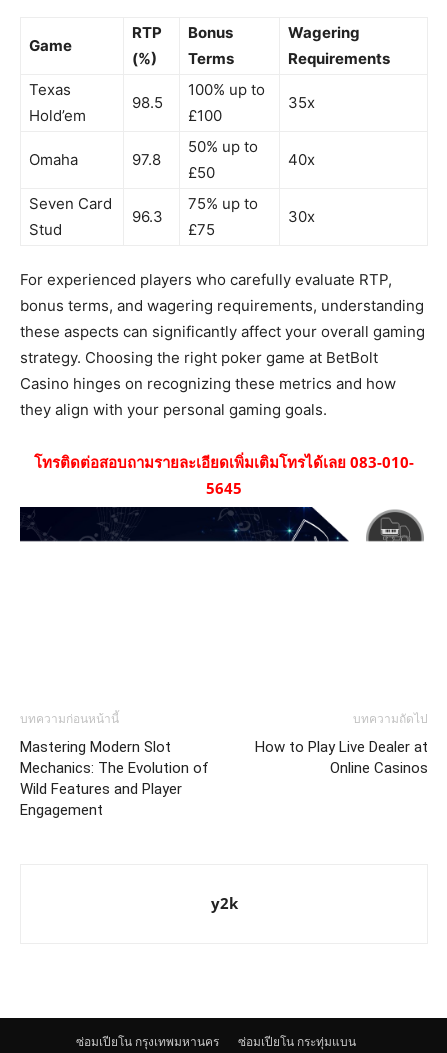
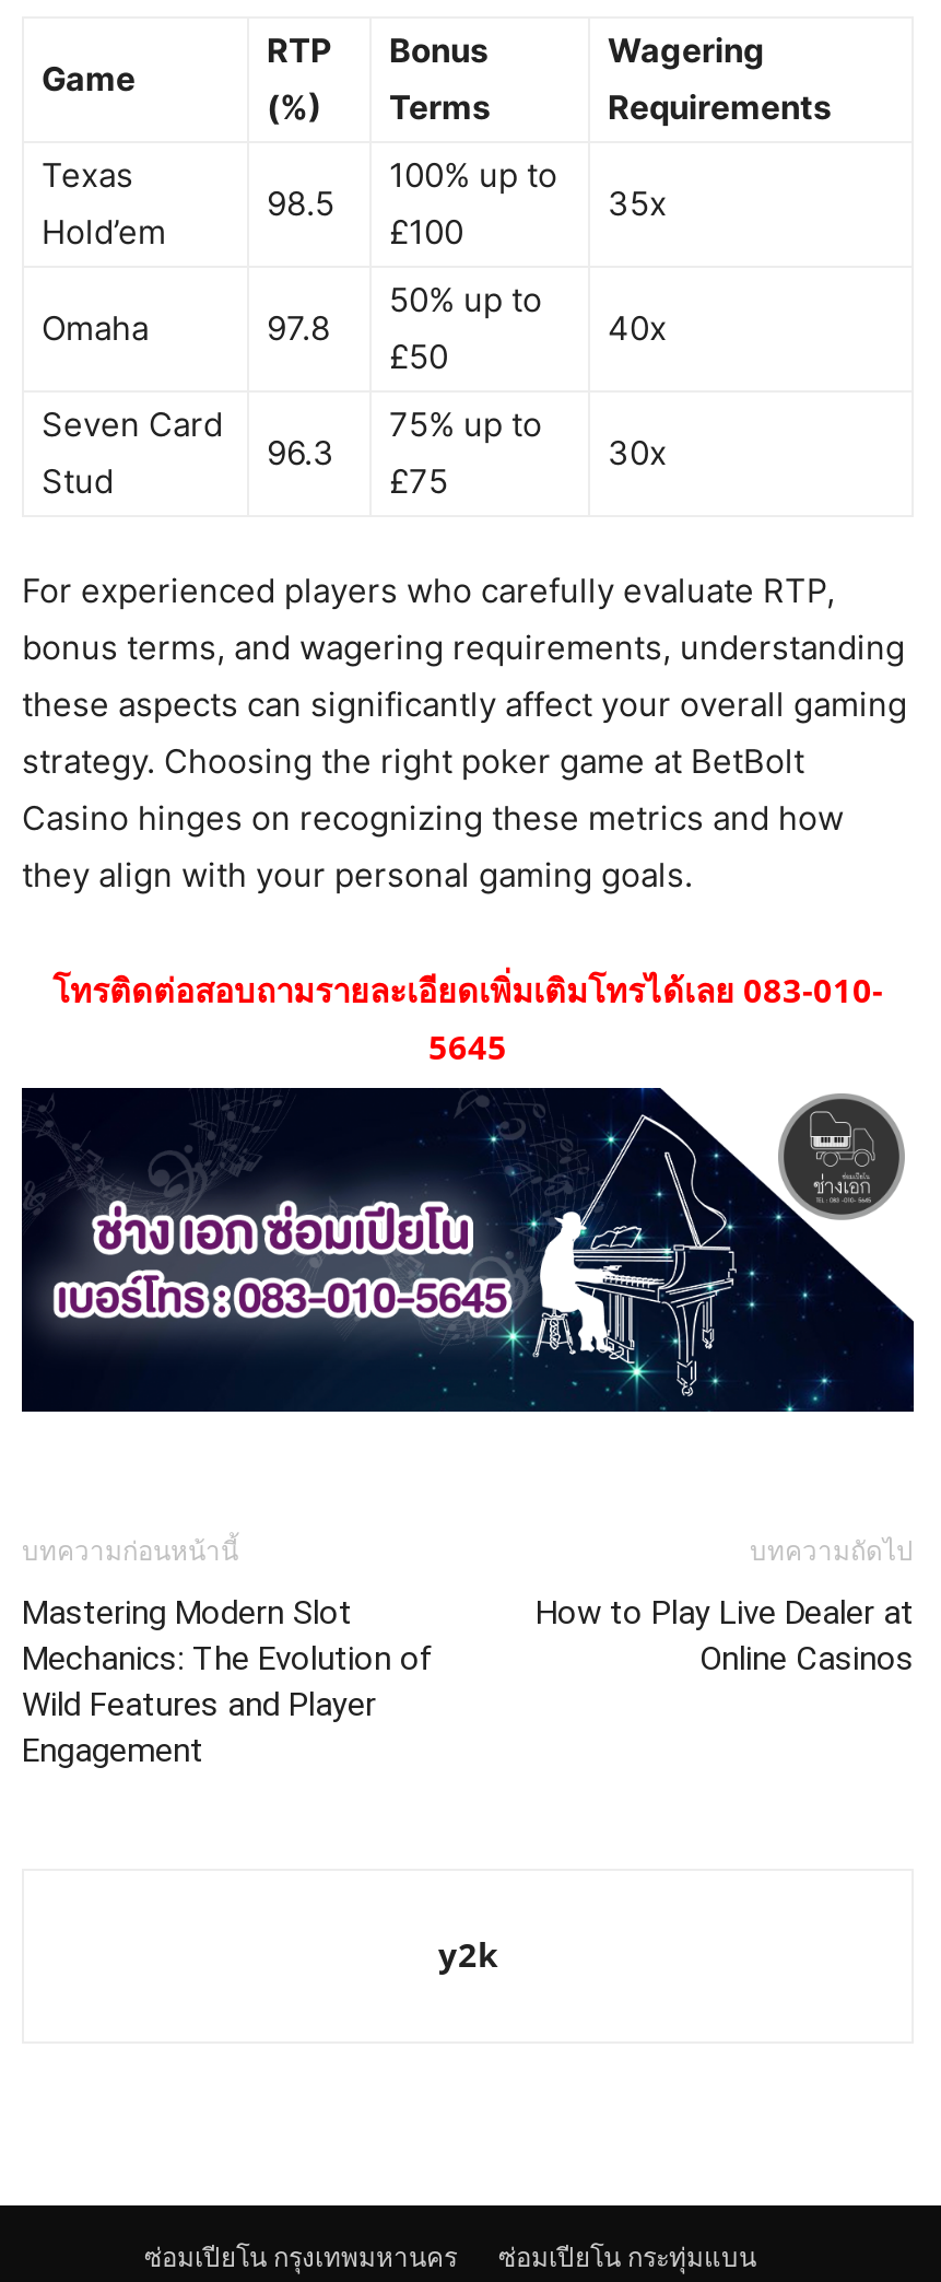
none -> [20,1160,916,1414] [image]

